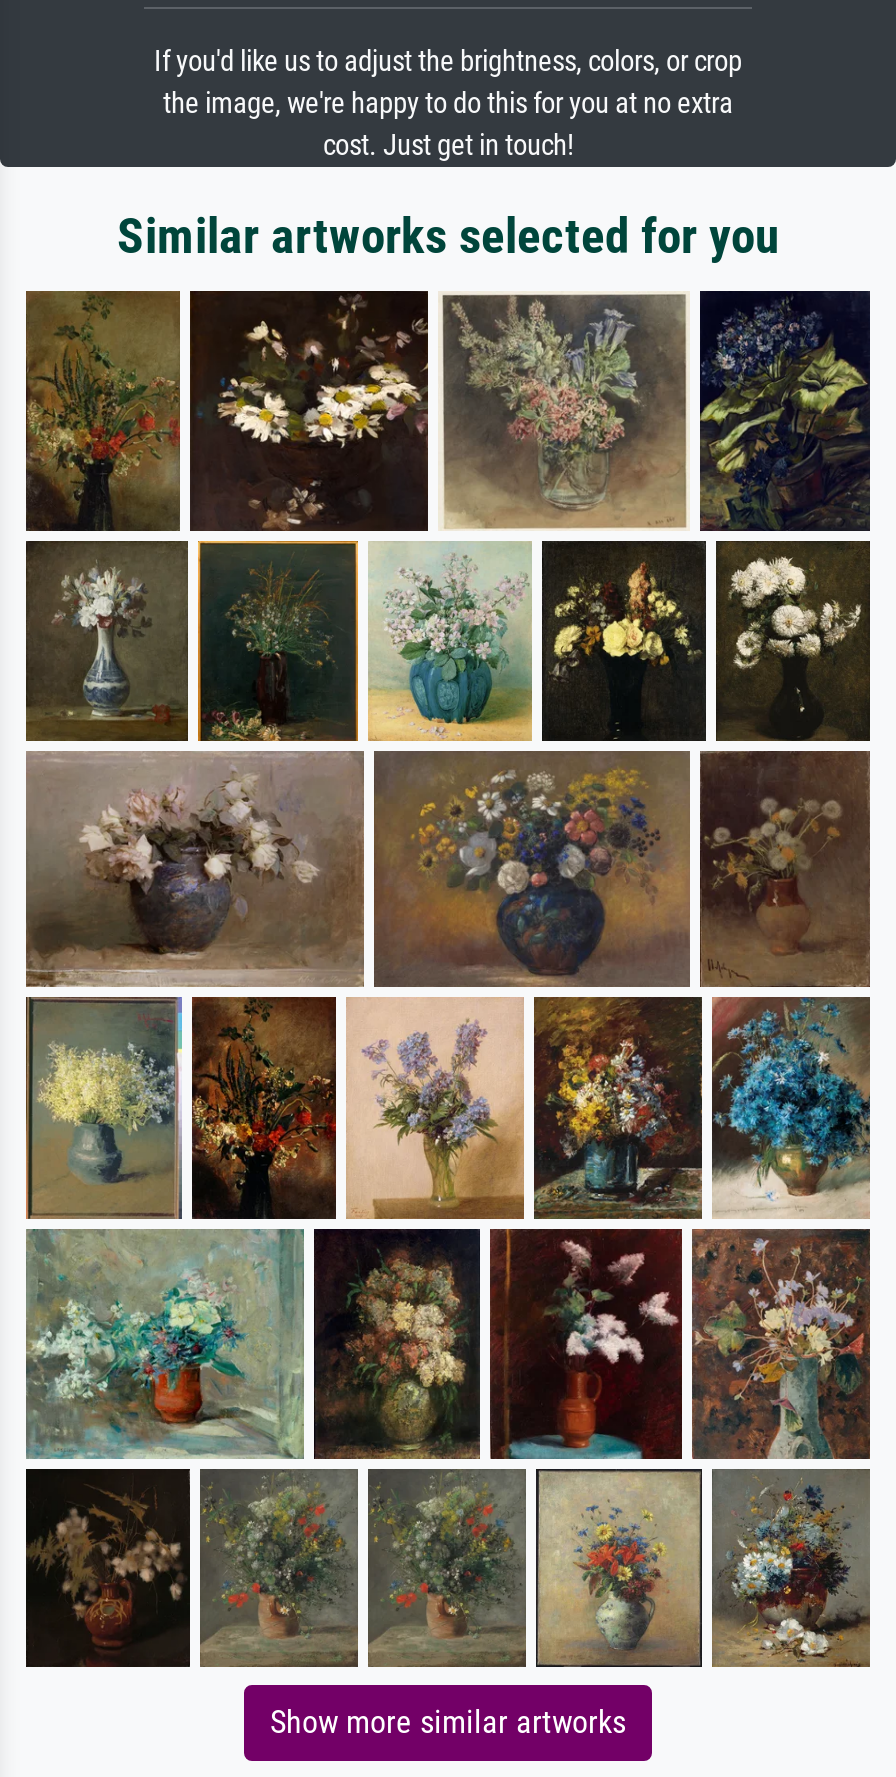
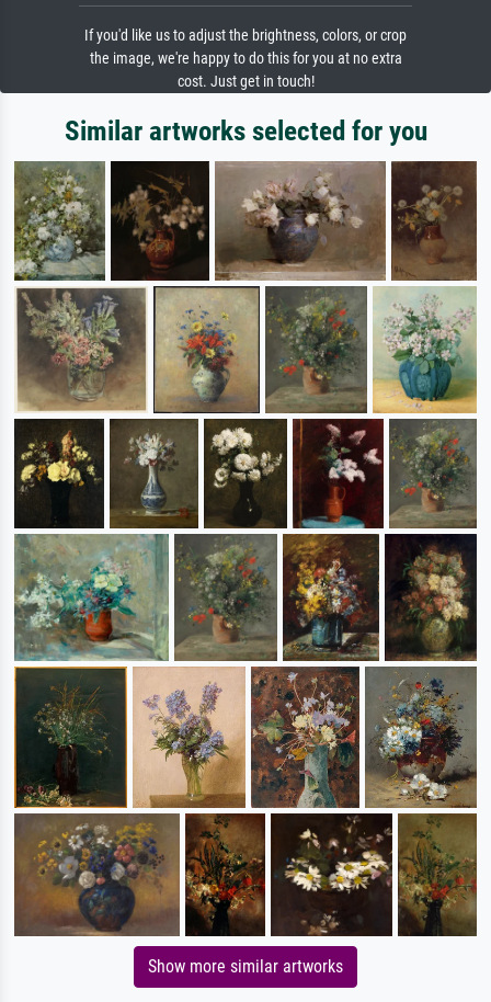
[24,289,872,1669] [image] -> [13,160,478,937] [image]

